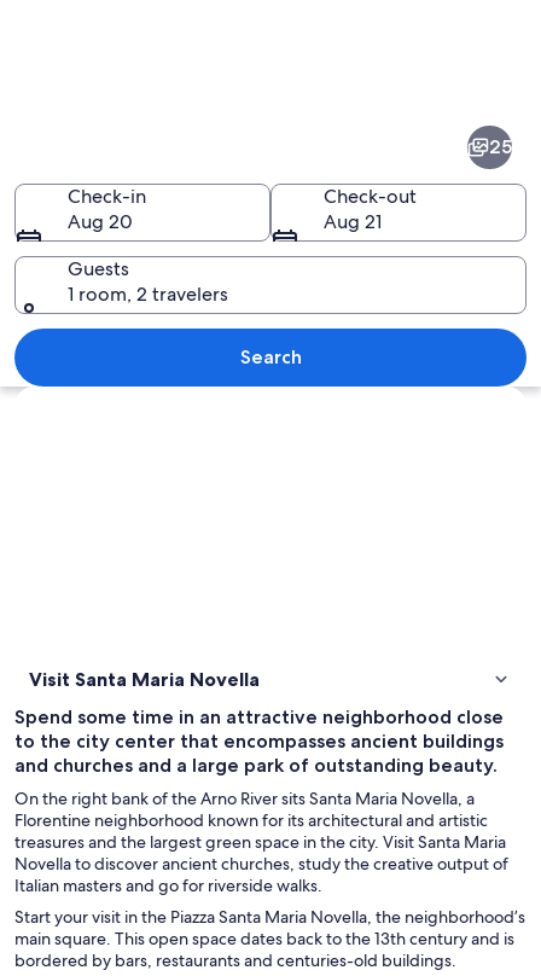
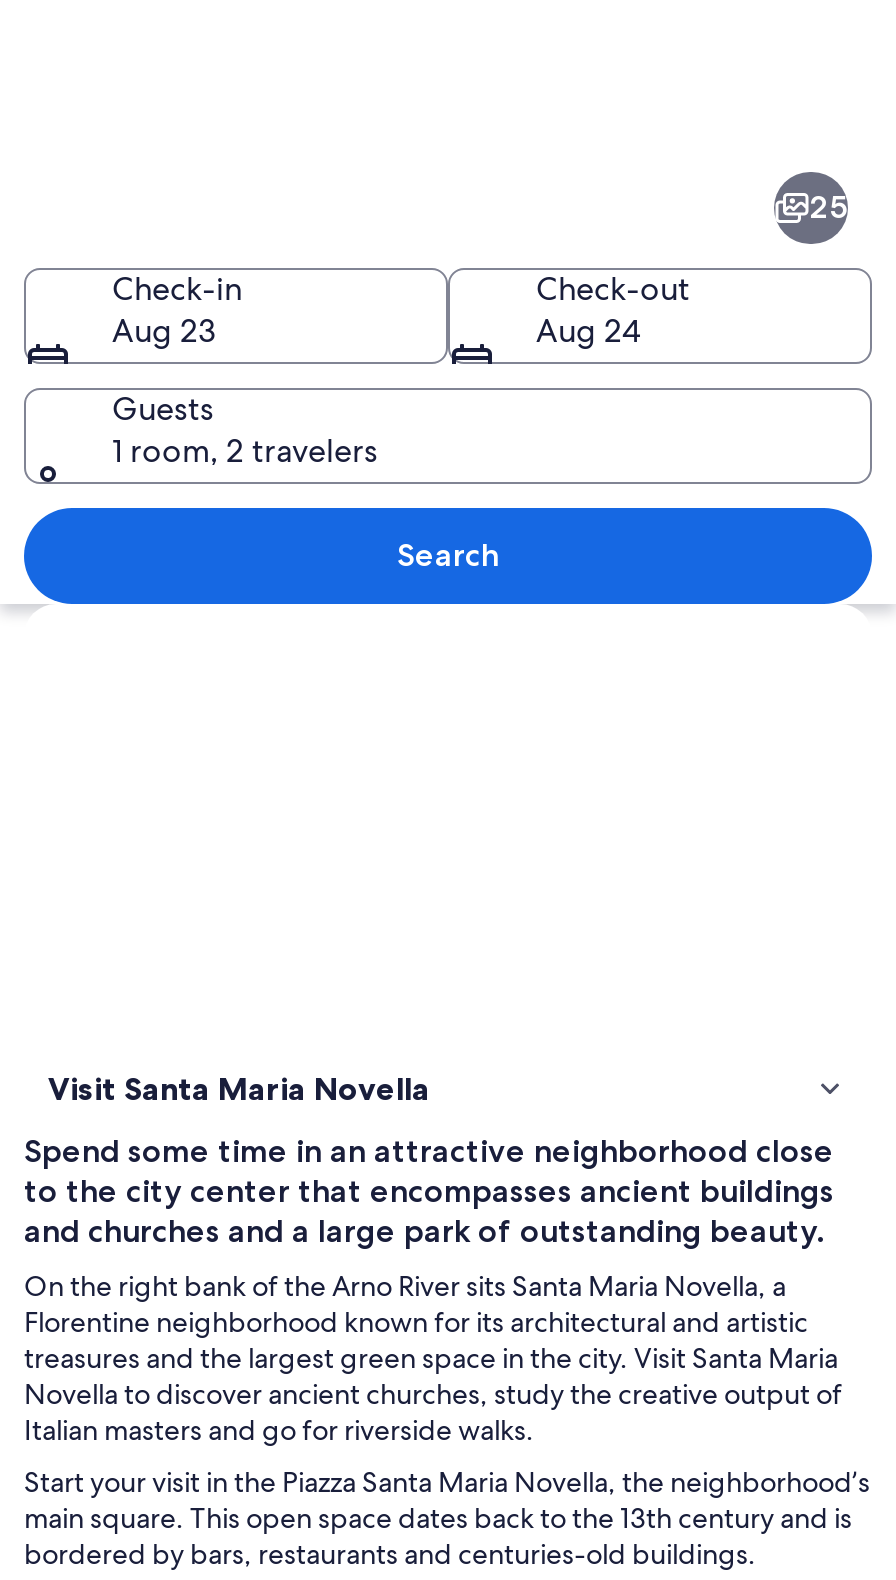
[68,208,133,234] Aug 20 -> [112,309,216,351] Aug 23
[324,208,382,234] Aug 21 -> [536,309,640,351] Aug 24

